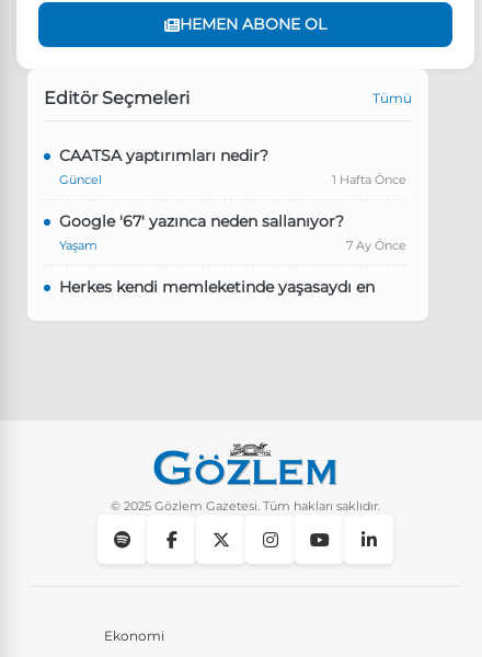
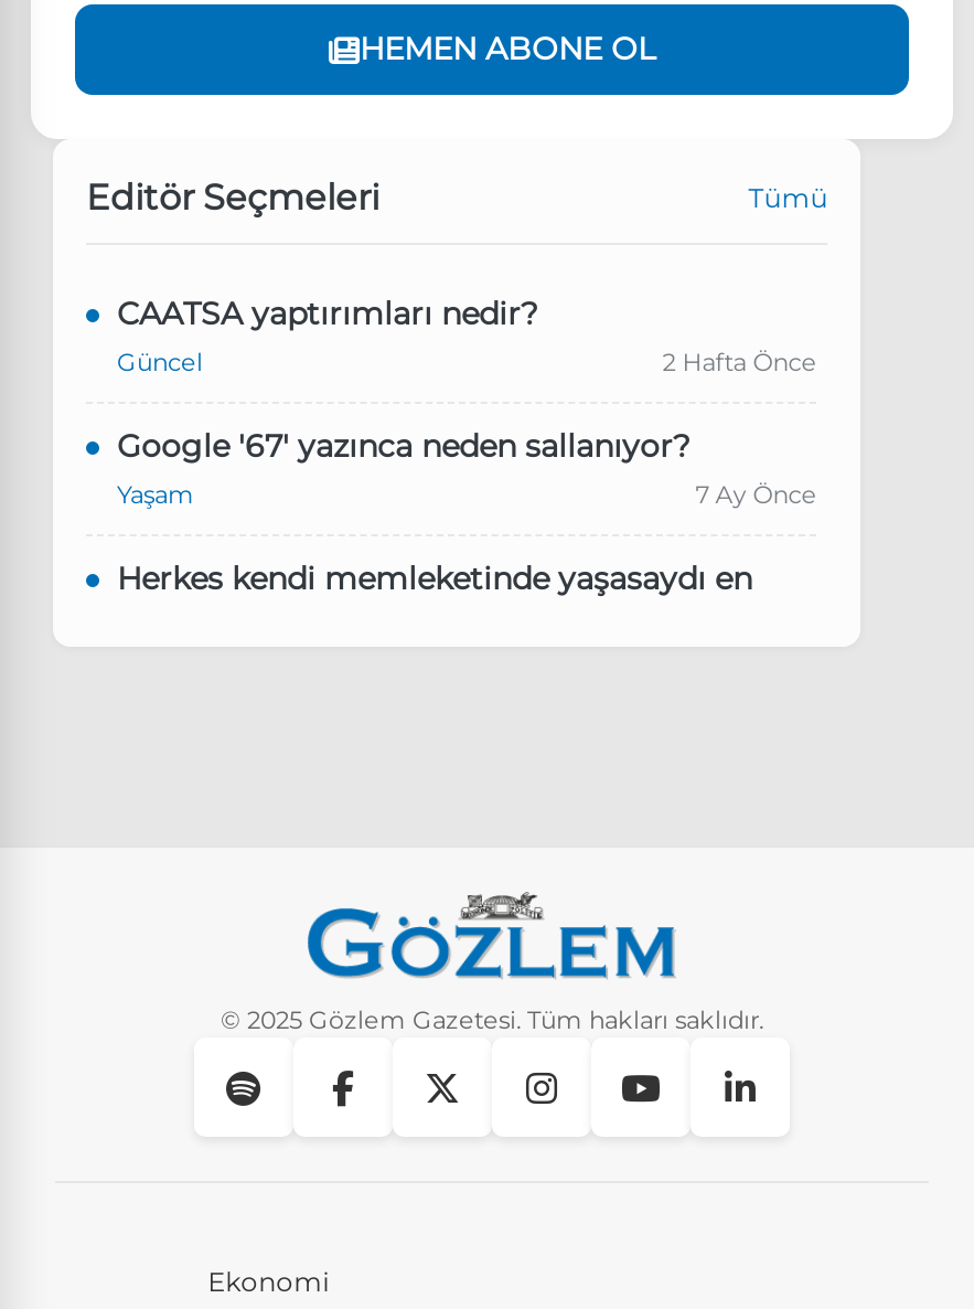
[332,172,407,187] 1 Hafta Önce -> [662,347,817,378] 2 Hafta Önce

